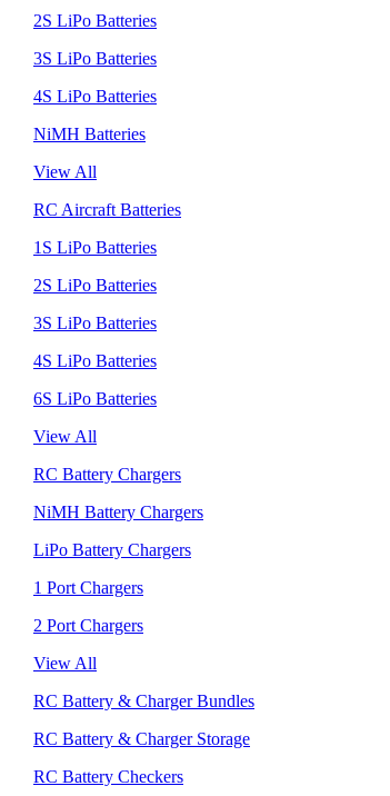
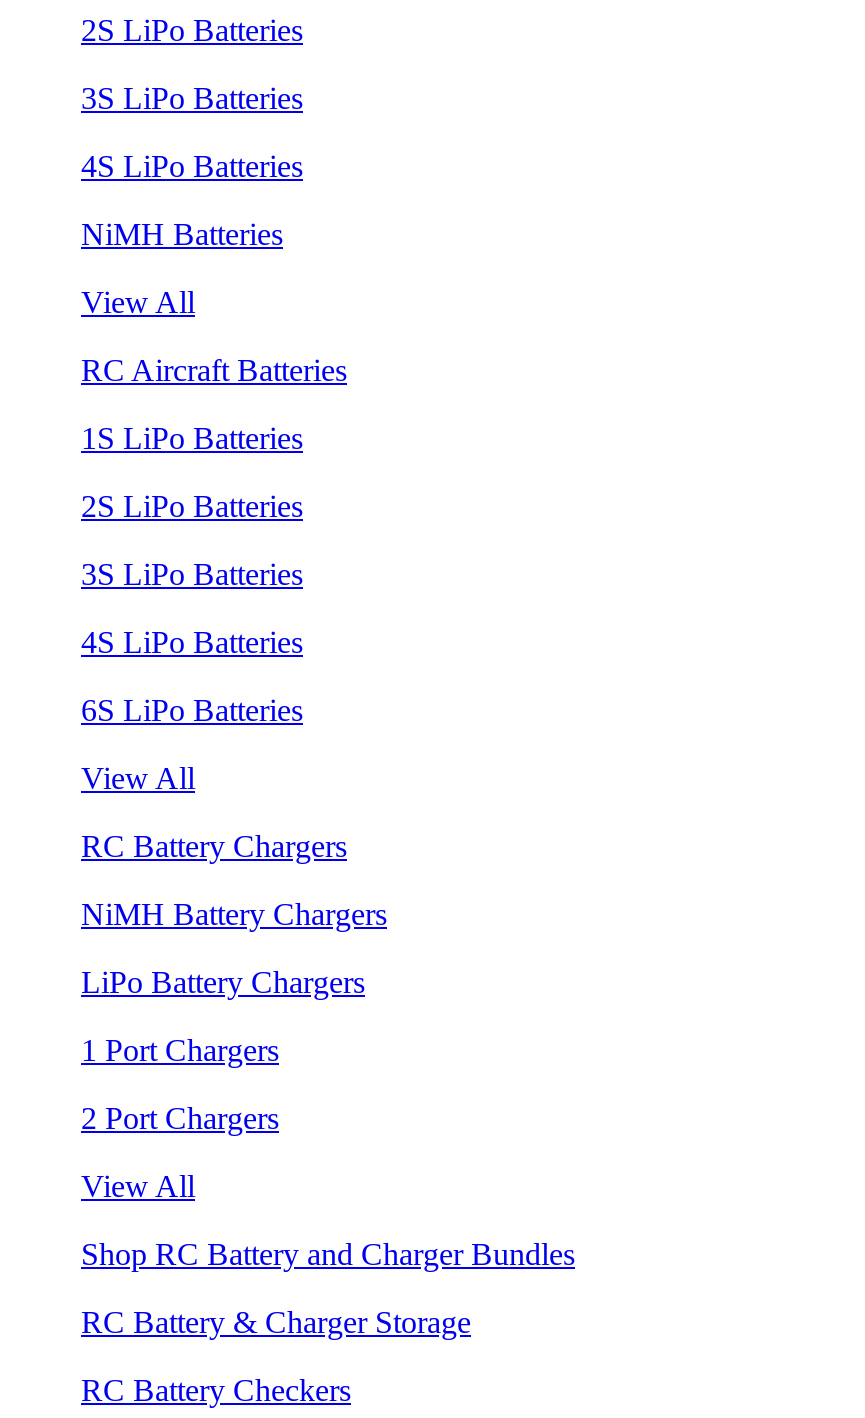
[33,691,254,710] RC Battery & Charger Bundles -> [81,1237,575,1271] Shop RC Battery and Charger Bundles

